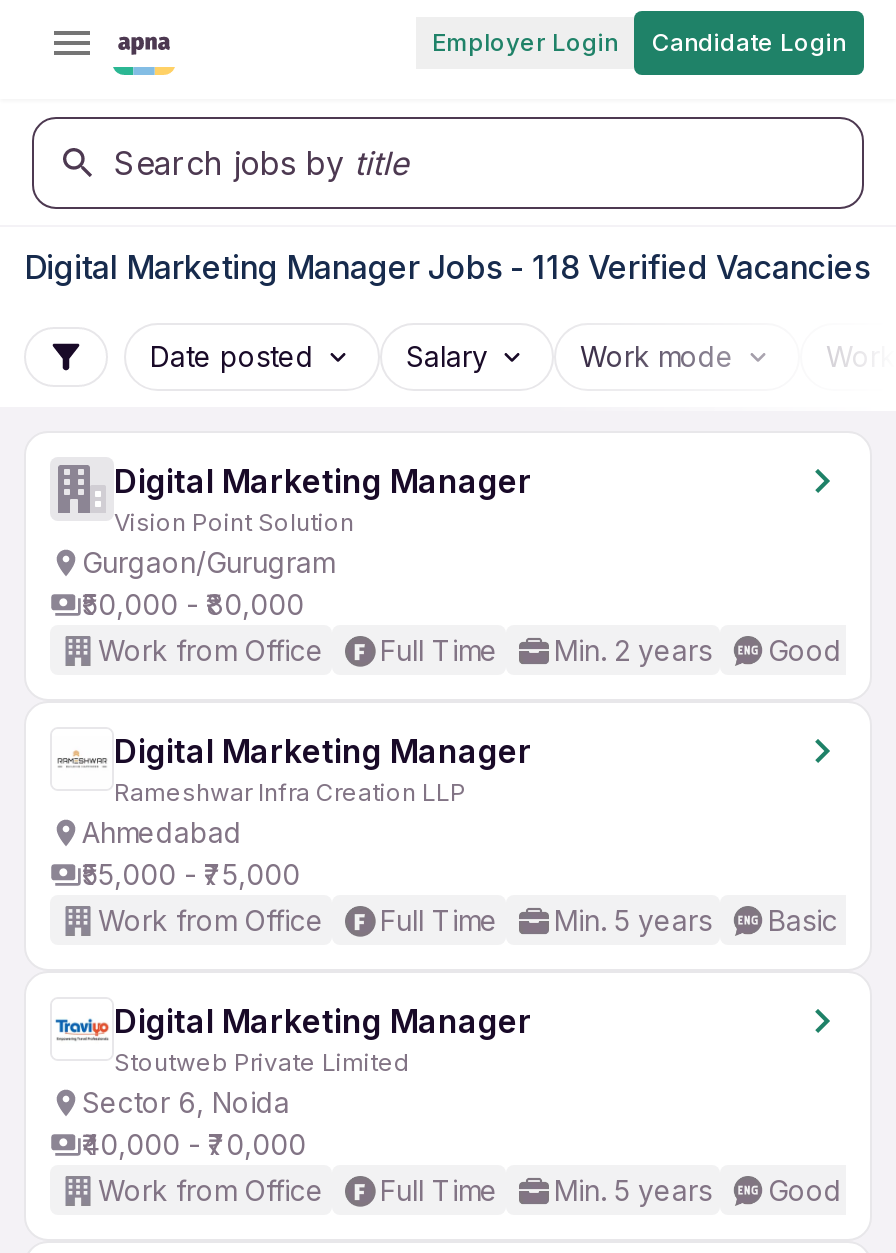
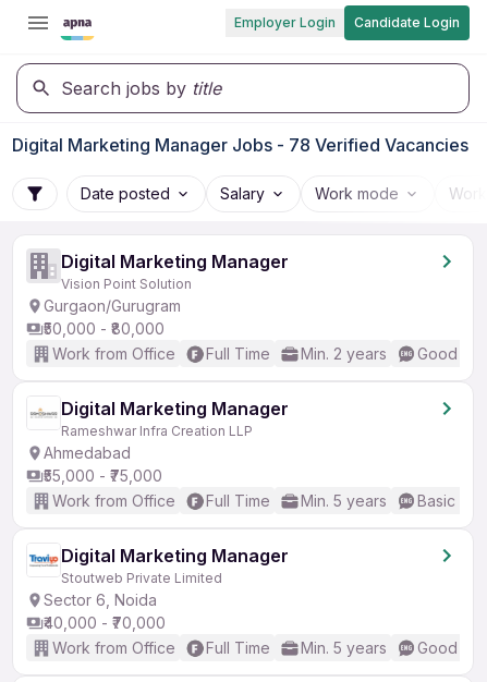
[24,247,870,287] Digital Marketing Manager Jobs - 118 Verified Vacancies -> [12,134,468,156] Digital Marketing Manager Jobs - 78 Verified Vacancies

